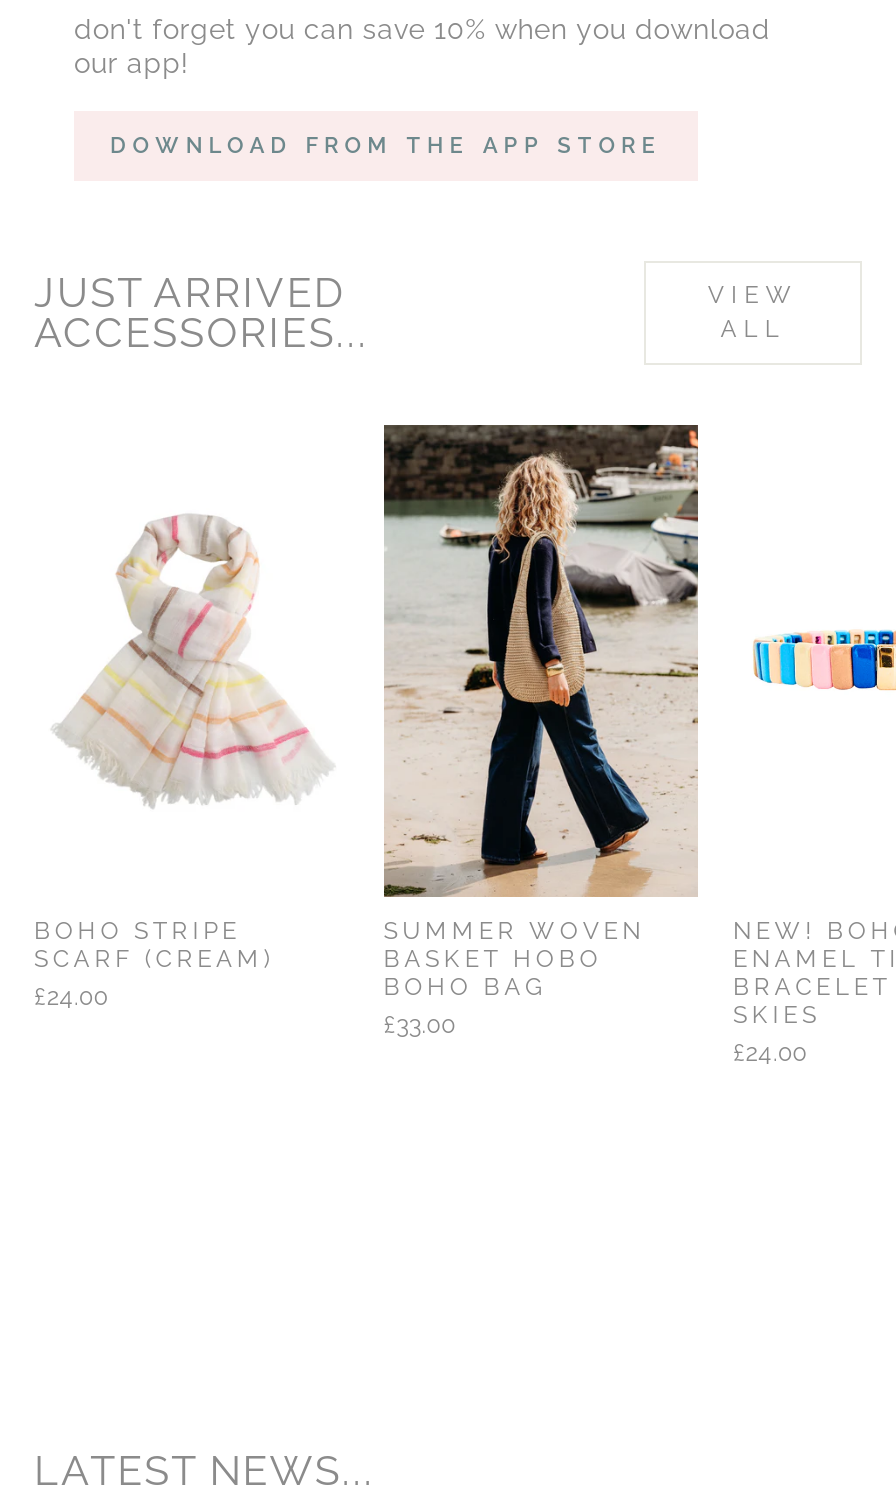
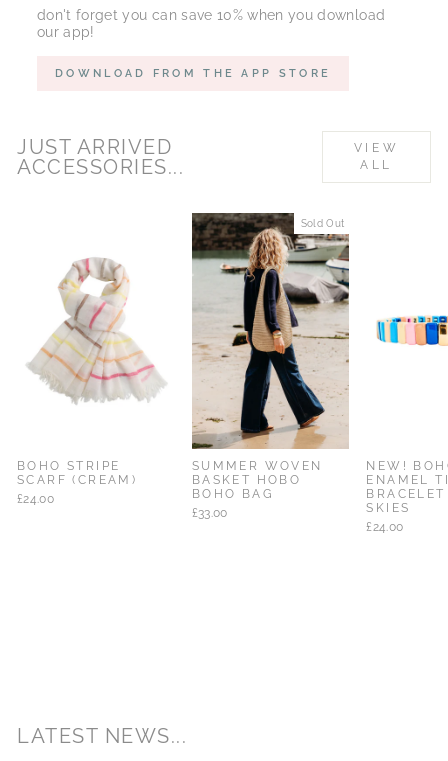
none -> [301,217,344,228] Sold Out

